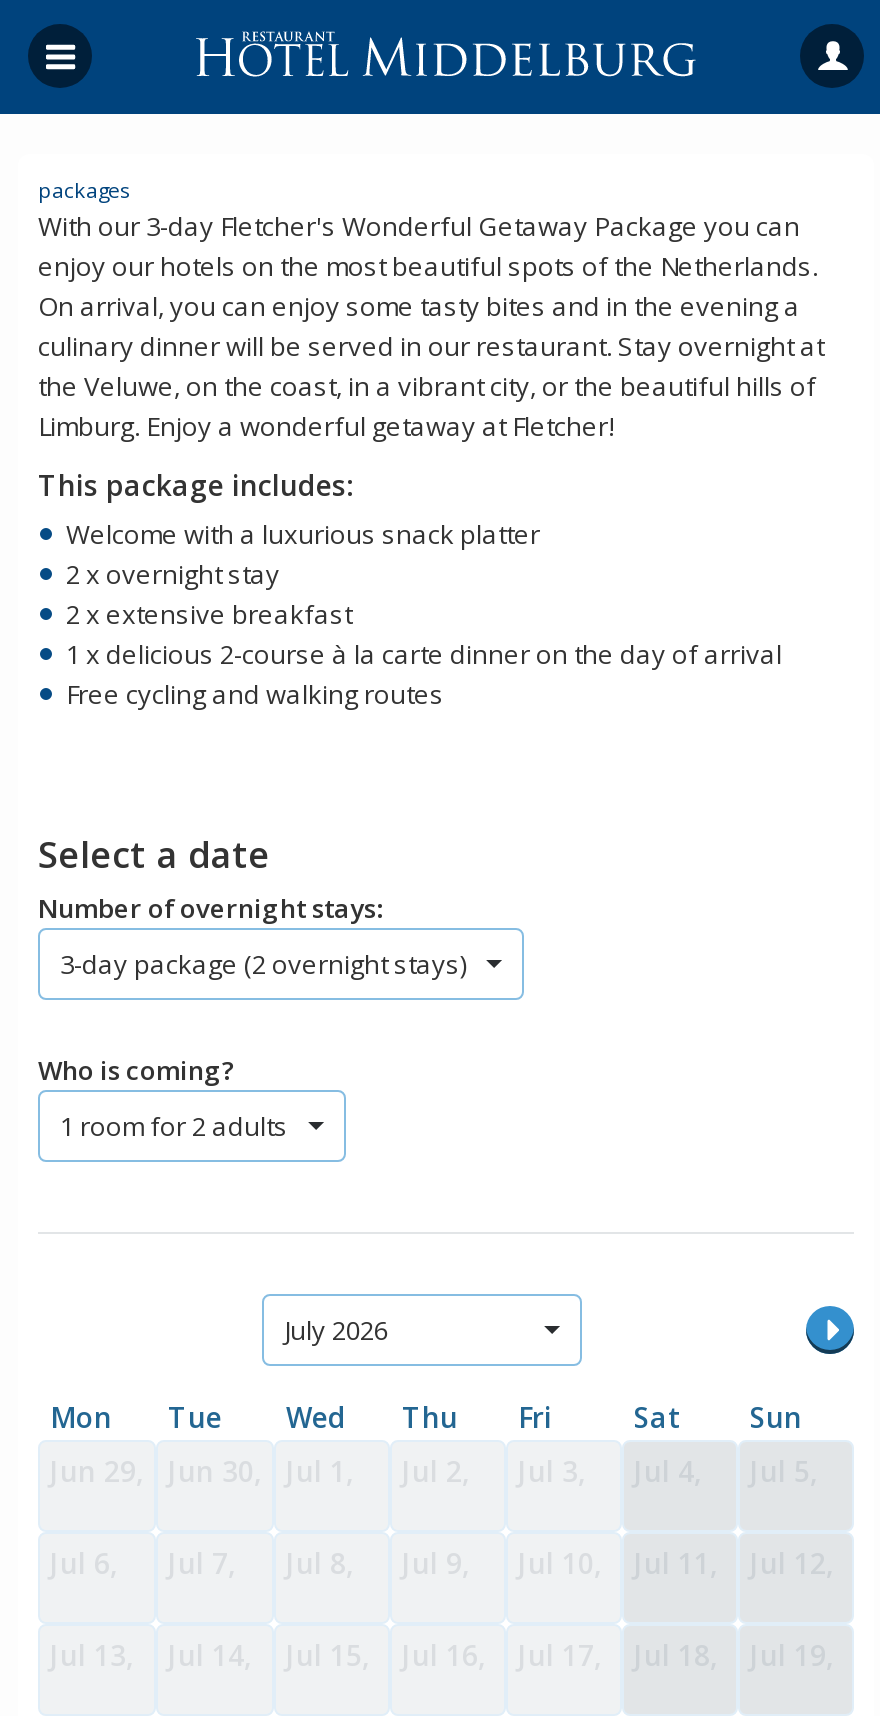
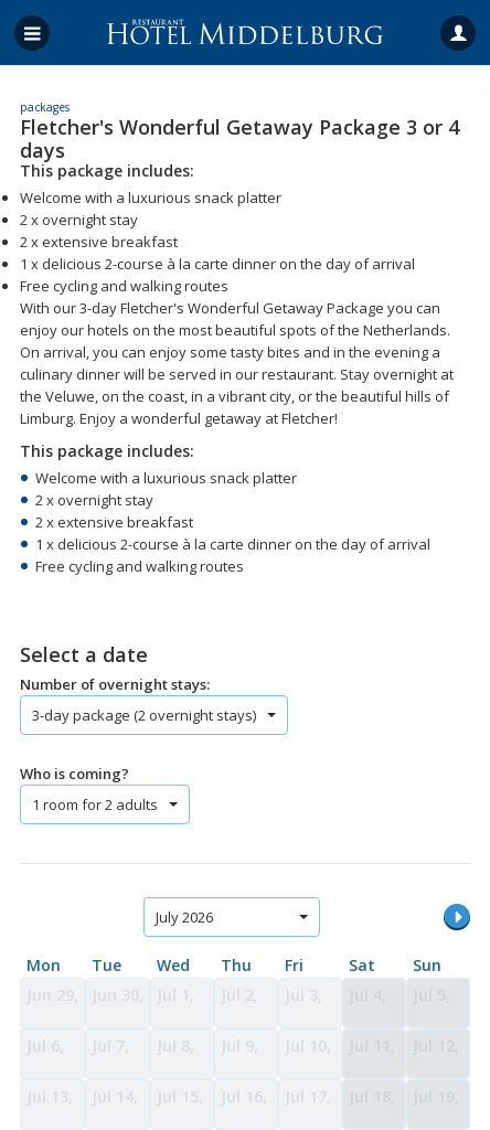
none -> [20,114,459,296] Fletcher's Wonderful Getaway Package 3 or 4 | days | This package includes: | Welcome with a luxurious snack platter | 2 x overnight stay | 2 x extensive breakfast | 1 x delicious 2-course à la carte dinner on the day of arrival | Free cycling and walking routes

